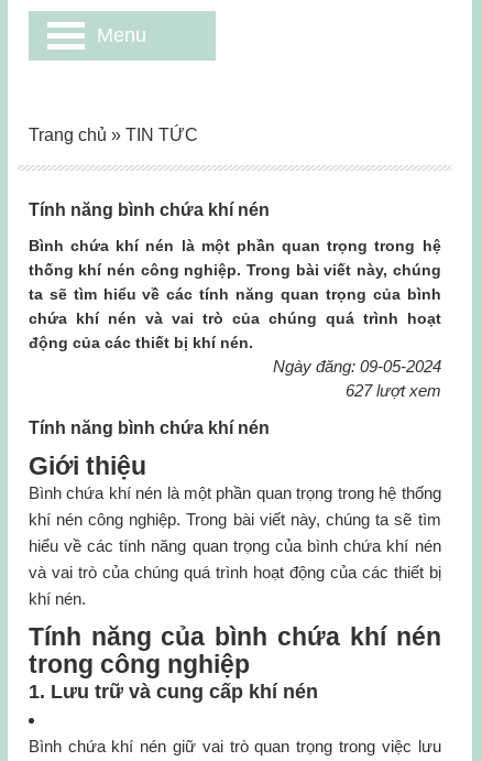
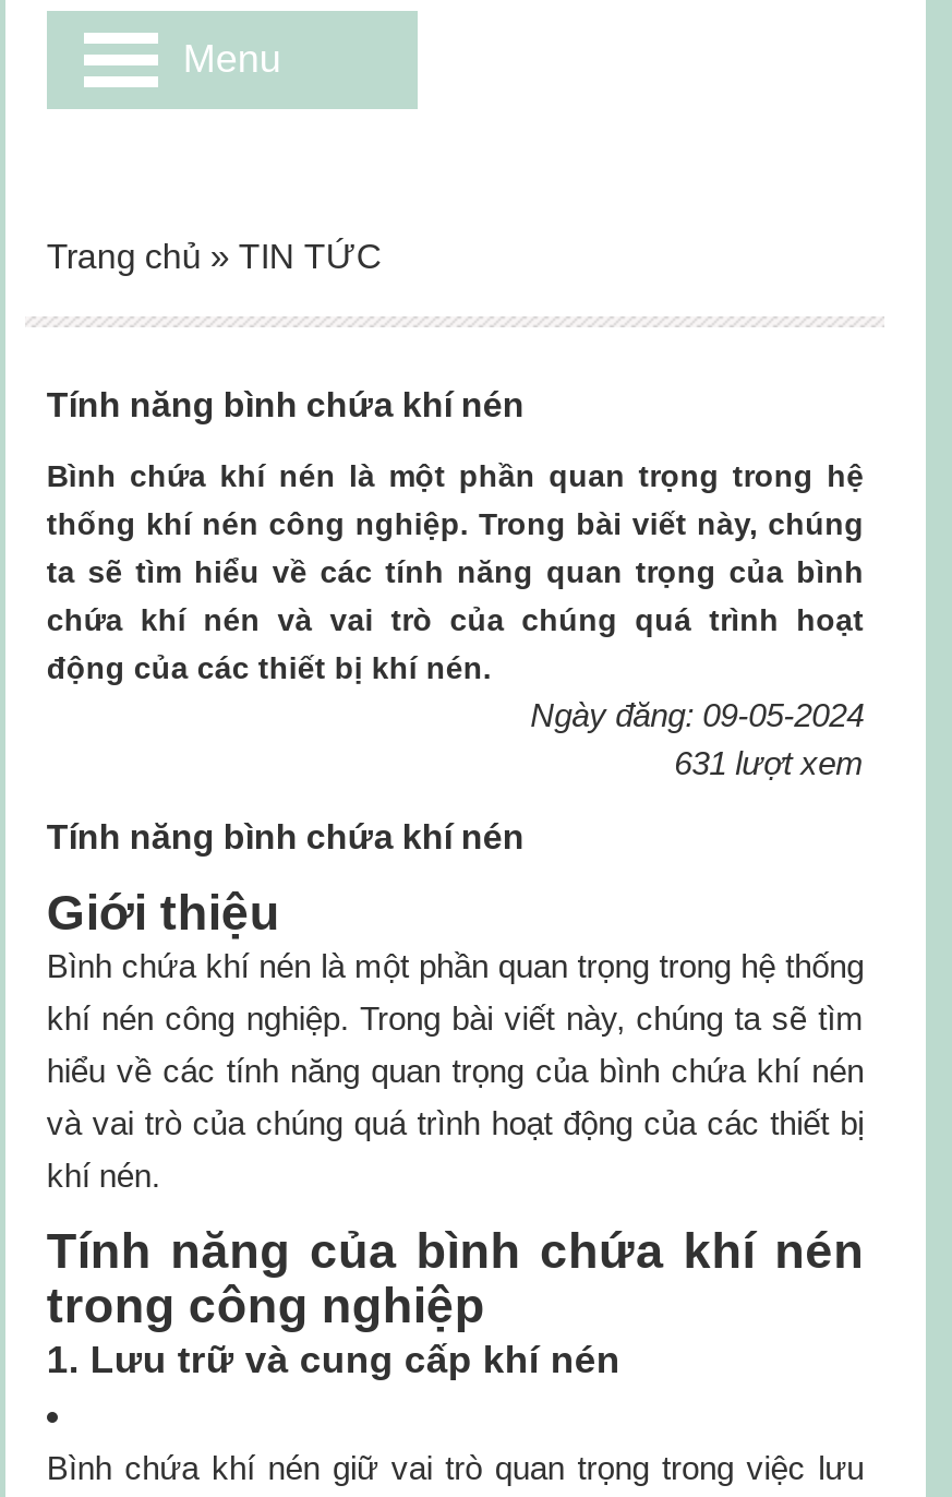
[345,381,441,400] 627 lượt xem -> [674,744,864,781] 631 lượt xem

